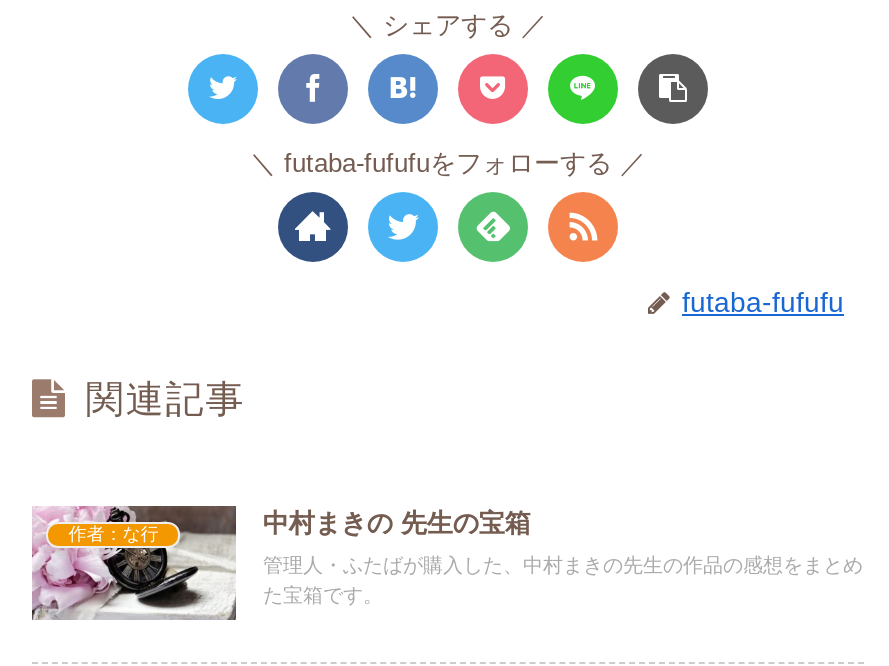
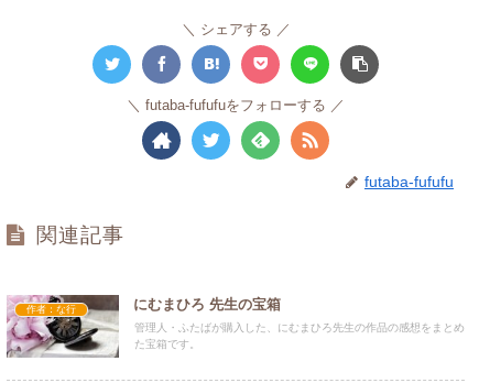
[263,508,531,538] 中村まきの 先生の宝箱 -> [134,296,281,312] にむまひろ 先生の宝箱
[263,554,863,576] 管理人・ふたばが購入した、中村まきの先生の作品の感想をまとめ -> [134,321,464,333] 管理人・ふたばが購入した、にむまひろ先生の作品の感想をまとめ

